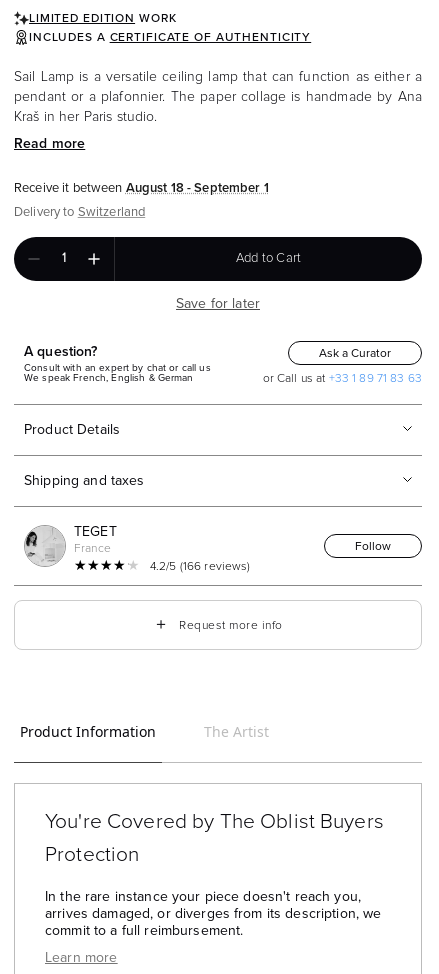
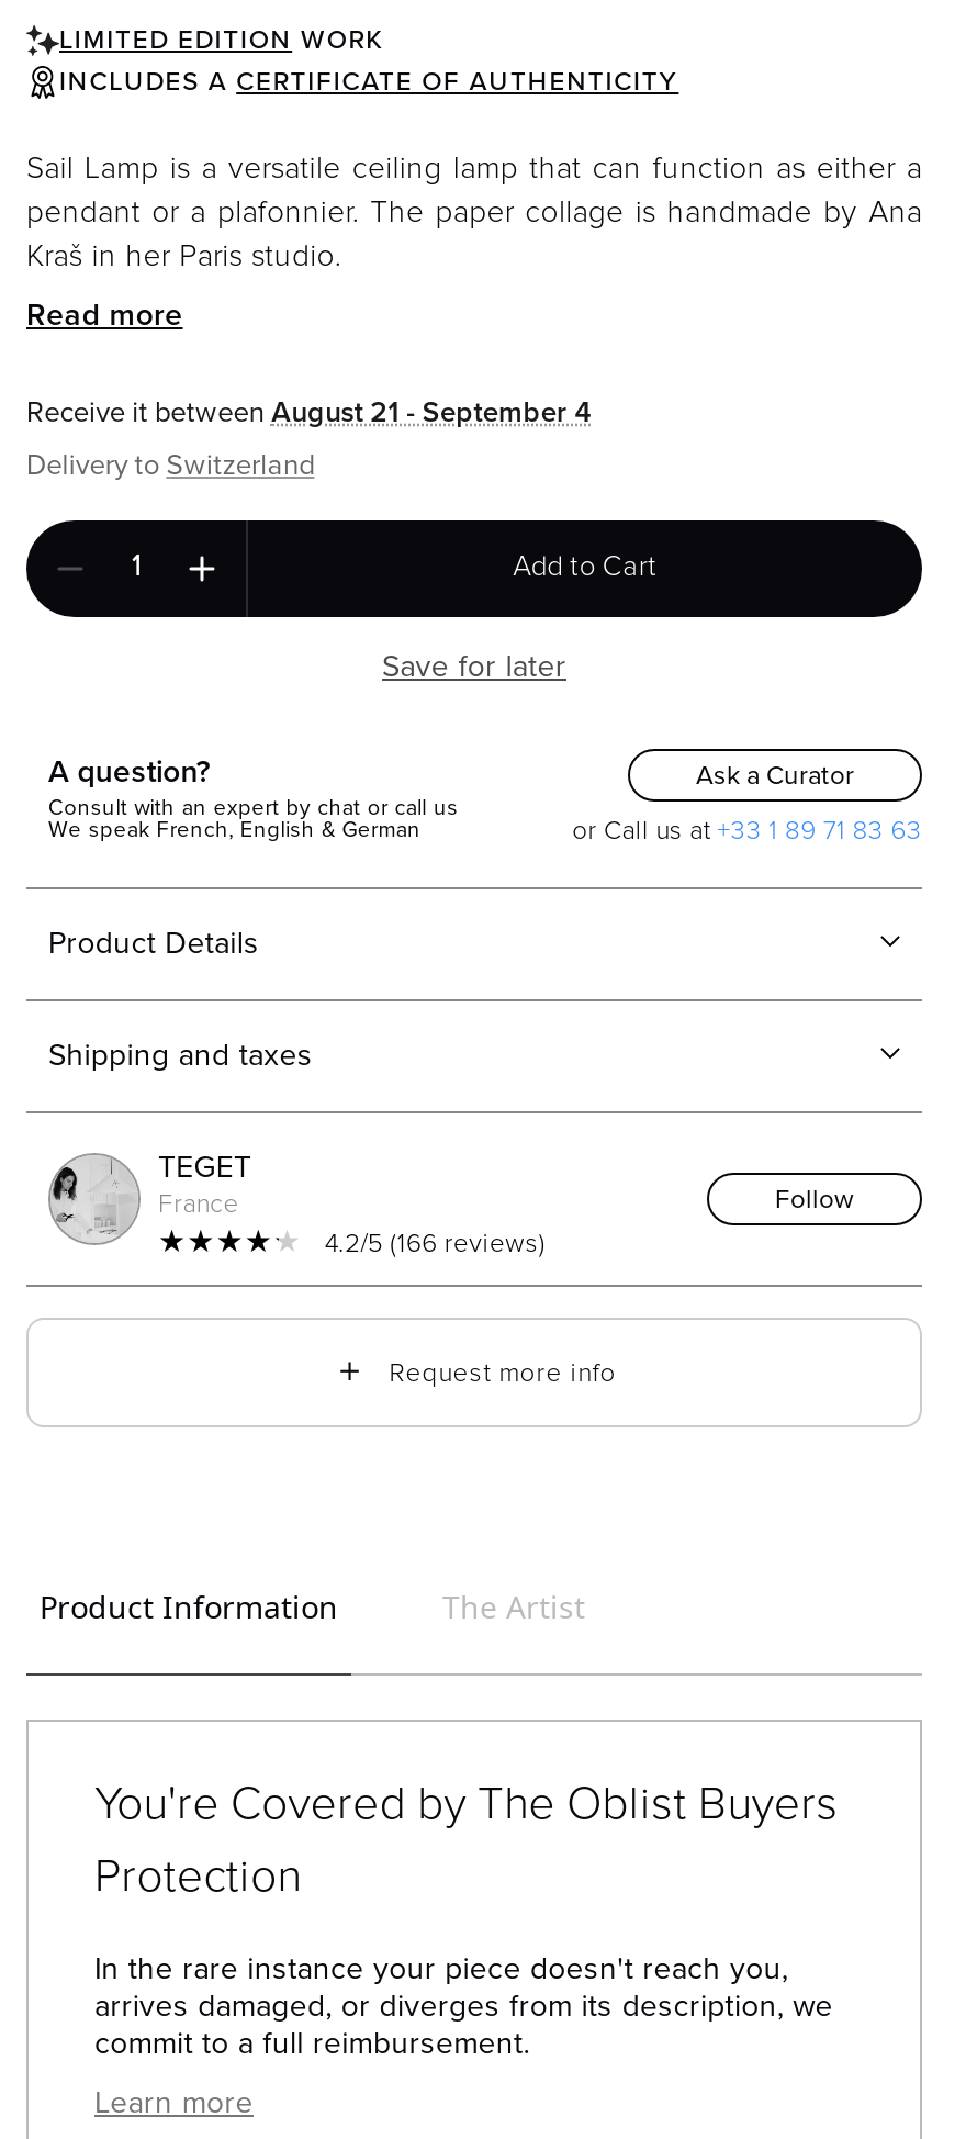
[14,178,269,197] Receive it between August 18 - September 1 -> [26,390,593,432] Receive it between August 21 - September 4

